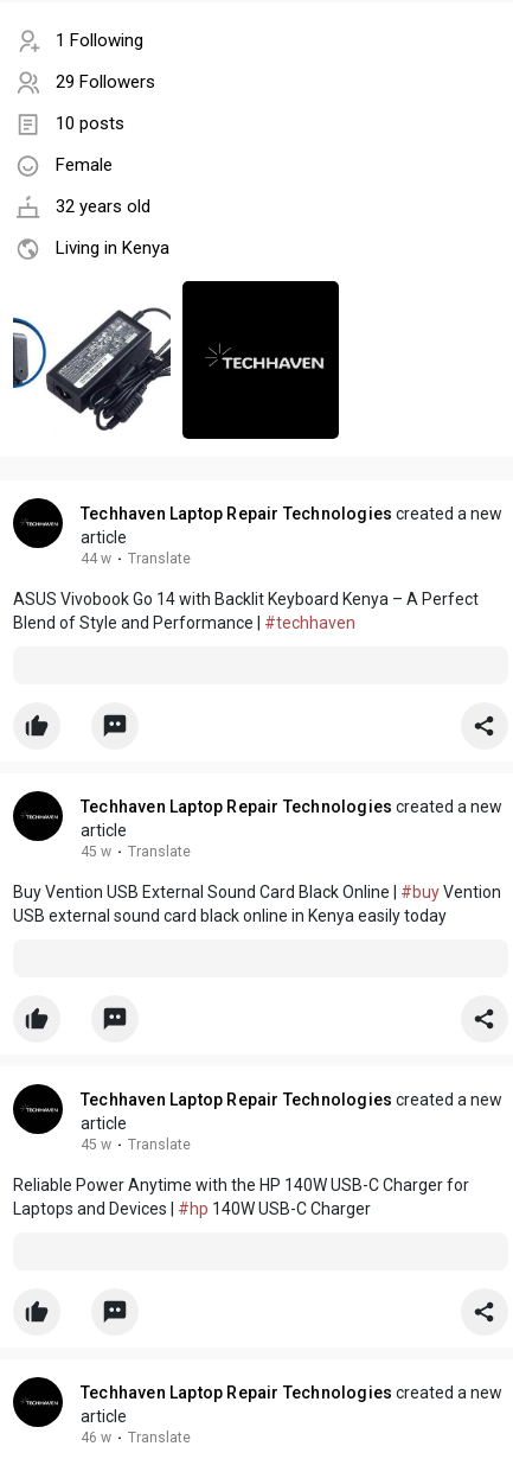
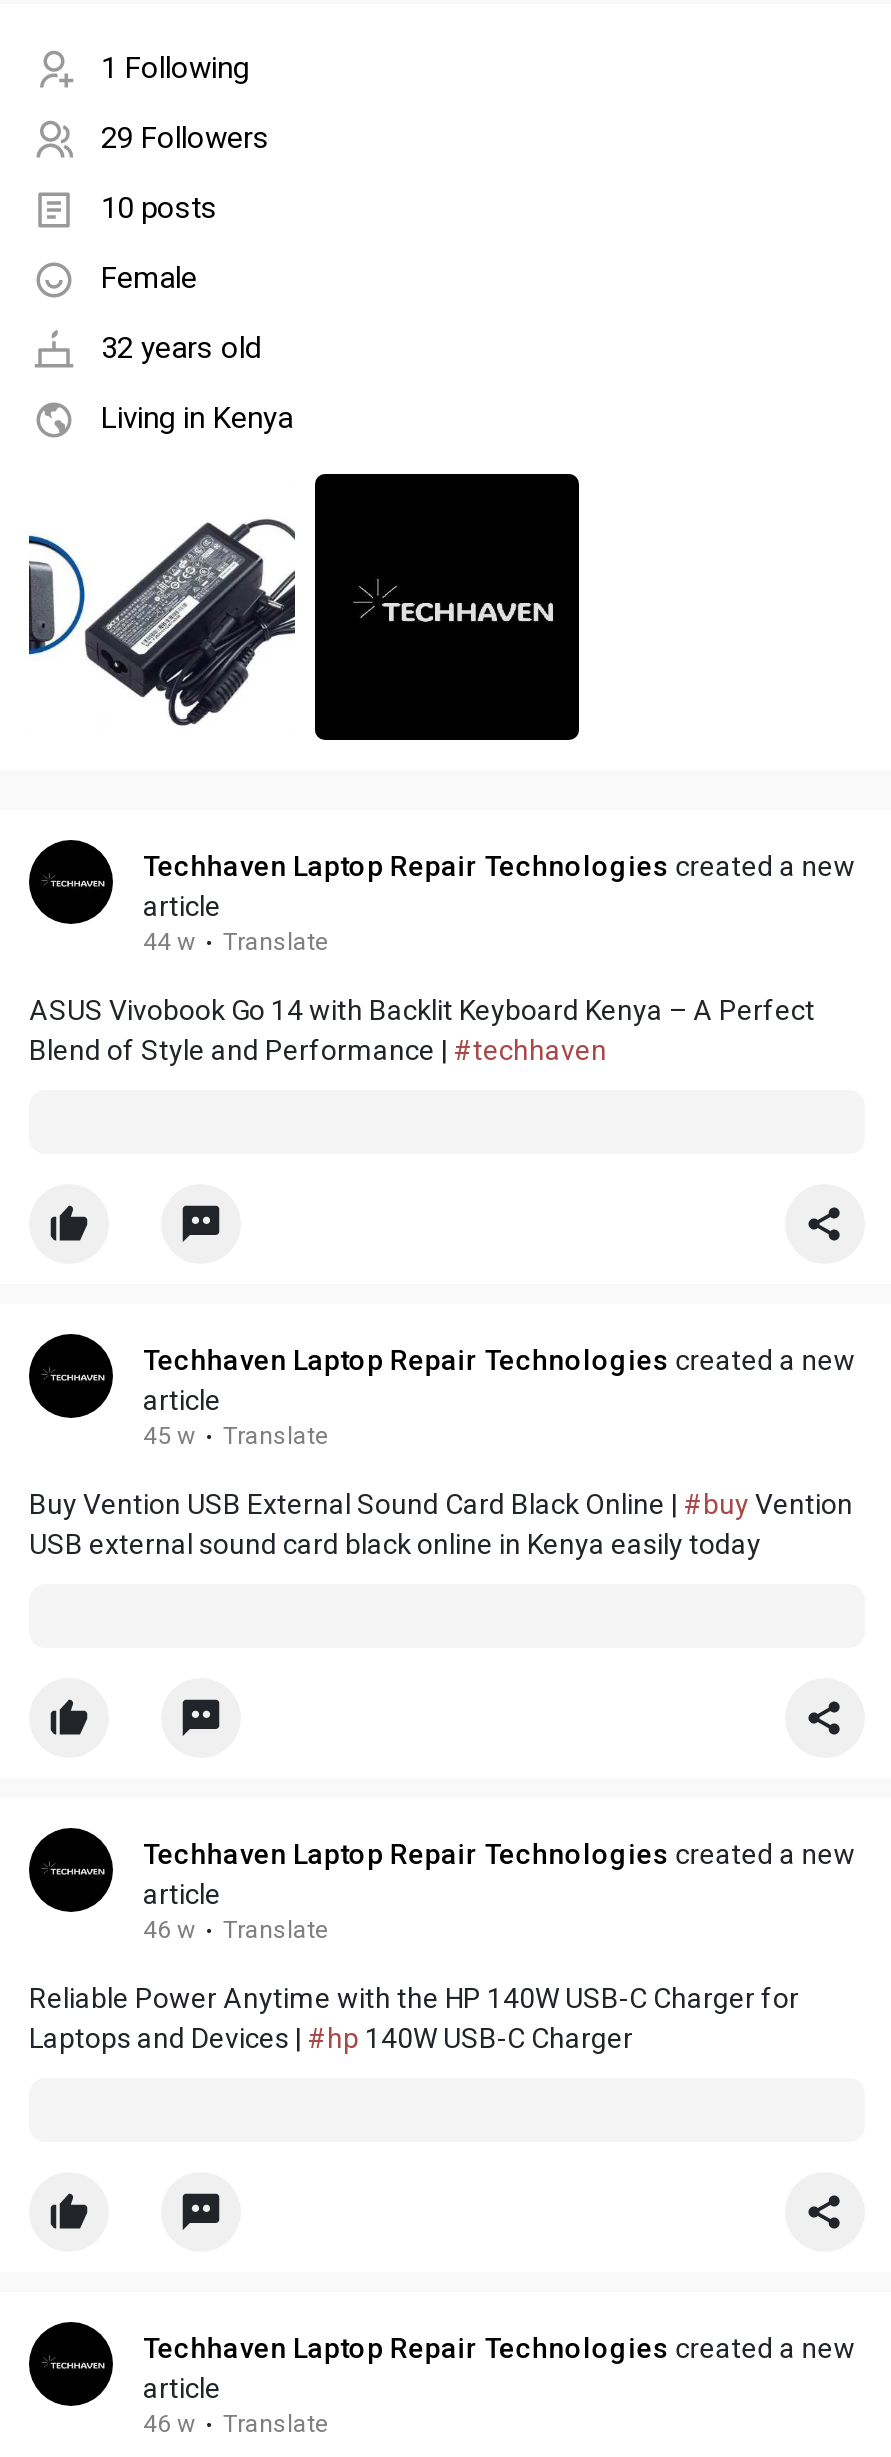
[81,1136,191,1154] 45 w · Translate -> [143,1916,329,1946] 46 w · Translate

